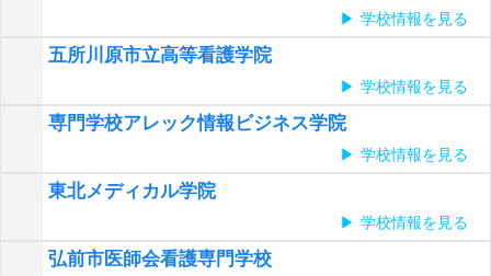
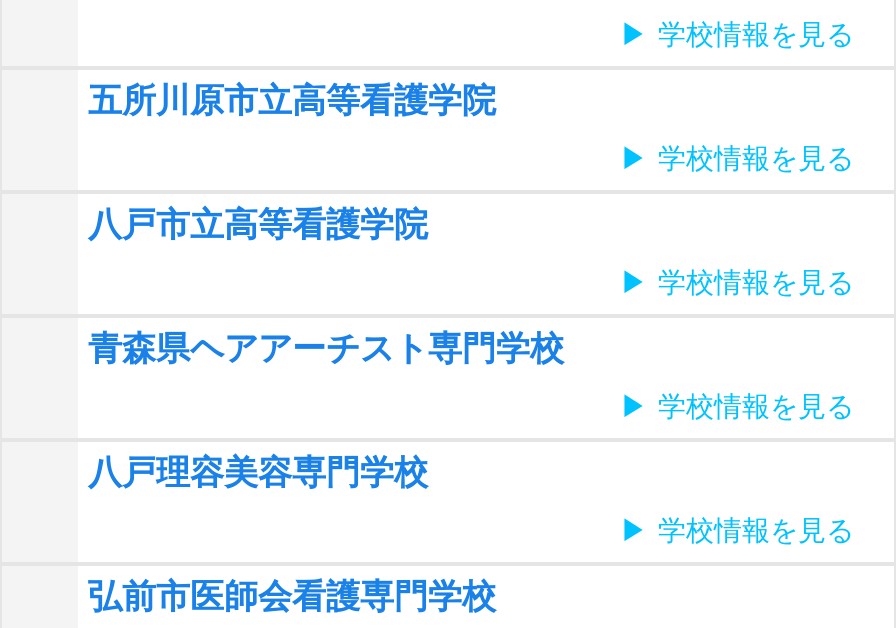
[48,113,346,134] 専門学校アレック情報ビジネス学院 -> [88,206,428,244] 八戸市立高等看護学院
[48,181,216,202] 東北メディカル学院 -> [88,330,854,492] 青森県ヘアアーチスト専門学校 | 学校情報を見る | 八戸理容美容専門学校

